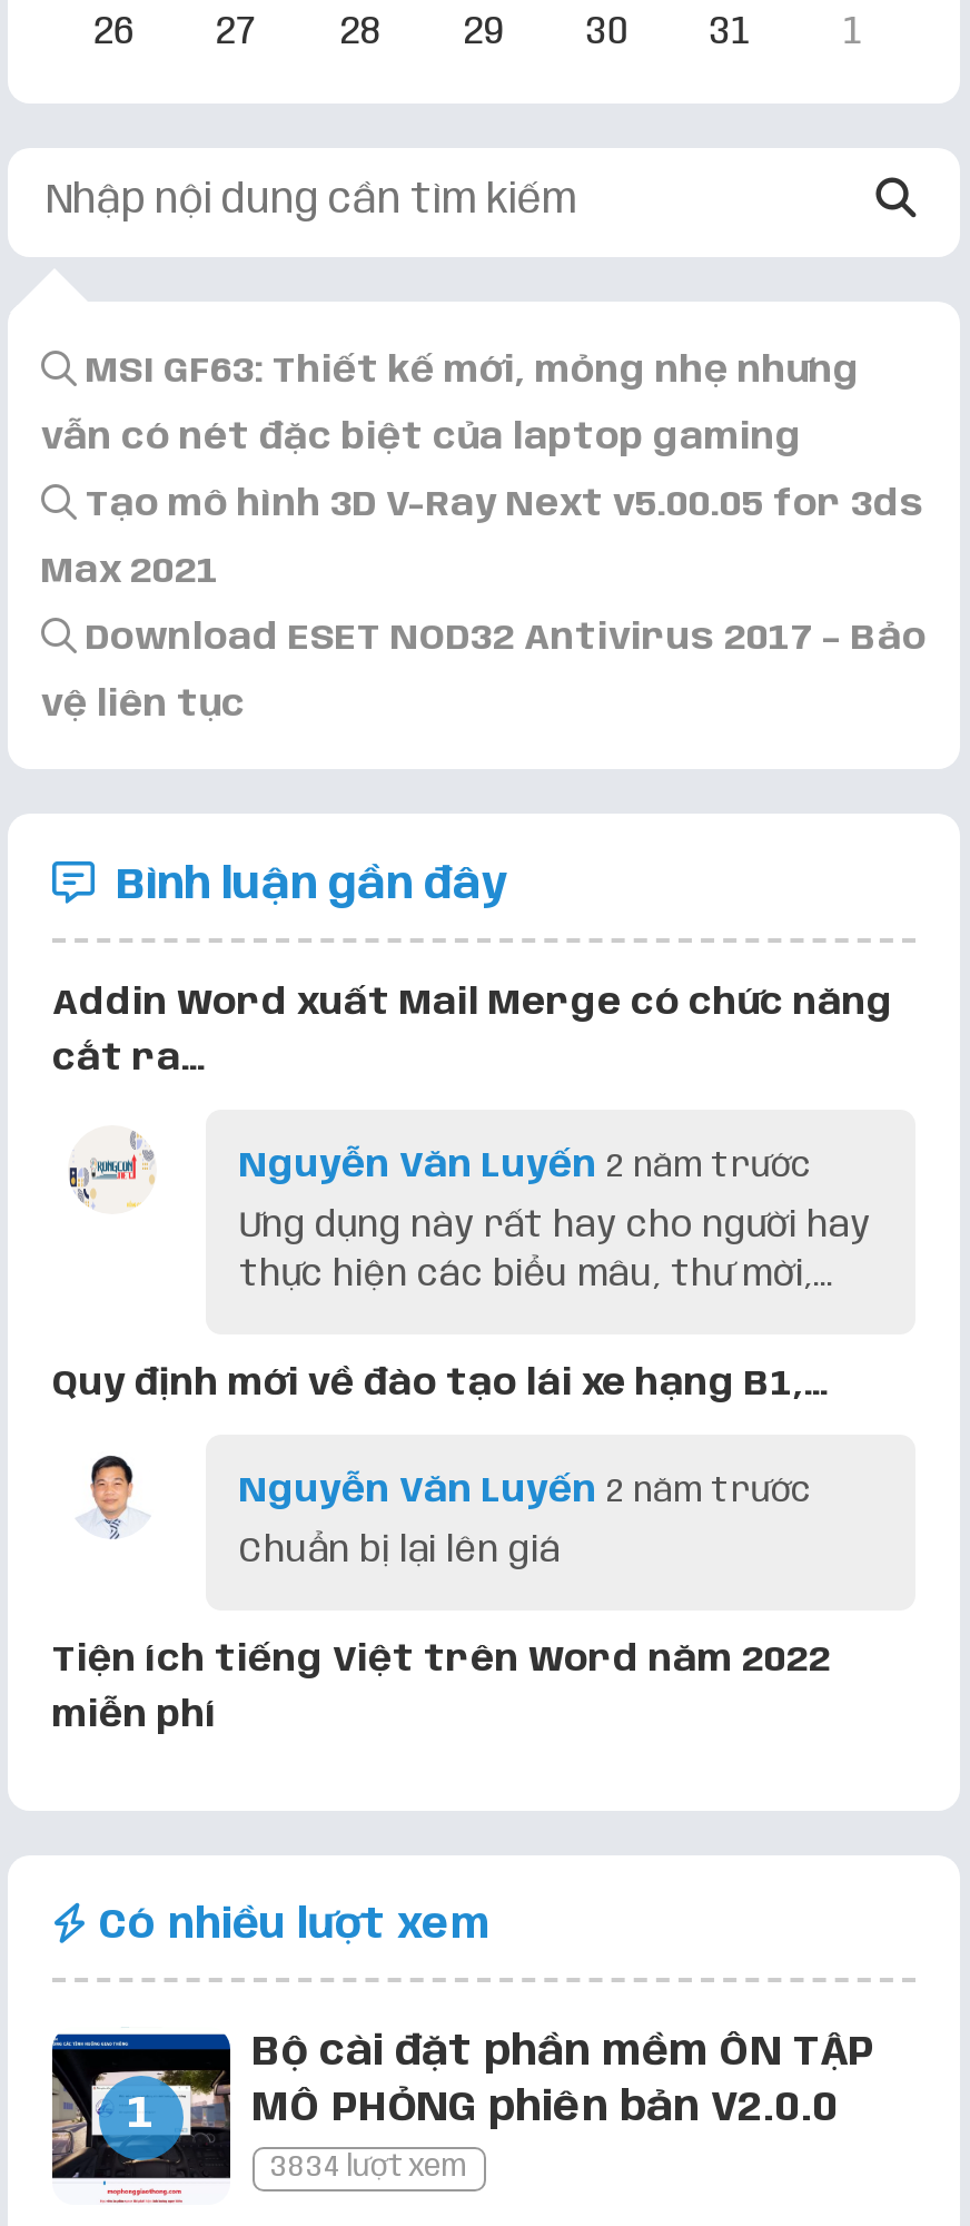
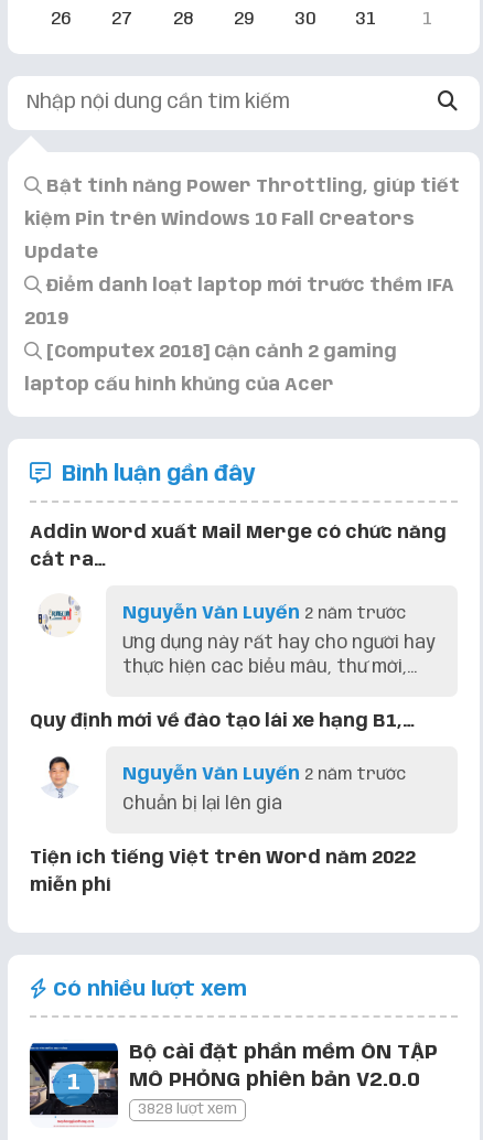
[41,353,927,725] MSI GF63: Thiết kế mới, mỏng nhẹ nhưng | vẫn có nét đặc biệt của laptop gaming | Tạo mô hình 3D V-Ray Next v5.00.05 for 3ds | Max 2021 | Download ESET NOD32 Antivirus 2017 – Bảo | vệ liên tục -> [24,178,460,395] Bật tính năng Power Throttling, giúp tiết | kiệm Pin trên Windows 10 Fall Creators | Update | Điểm danh loạt laptop mới trước thềm IFA | 2019 | [Computex 2018] Cận cảnh 2 gaming | laptop cấu hình khủng của Acer
[270,2154,468,2183] 3834 lượt xem -> [138,1103,237,1117] 3828 lượt xem

